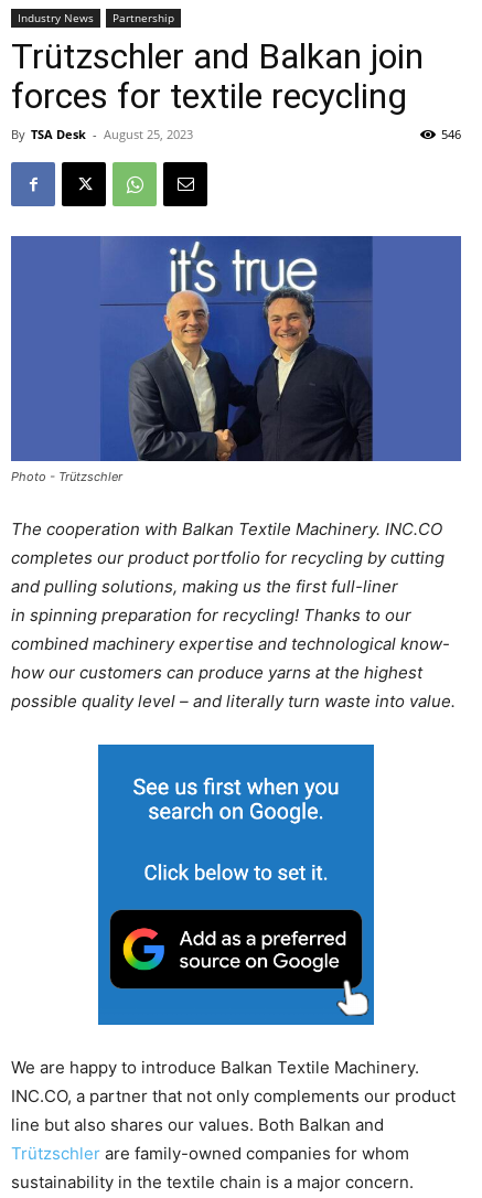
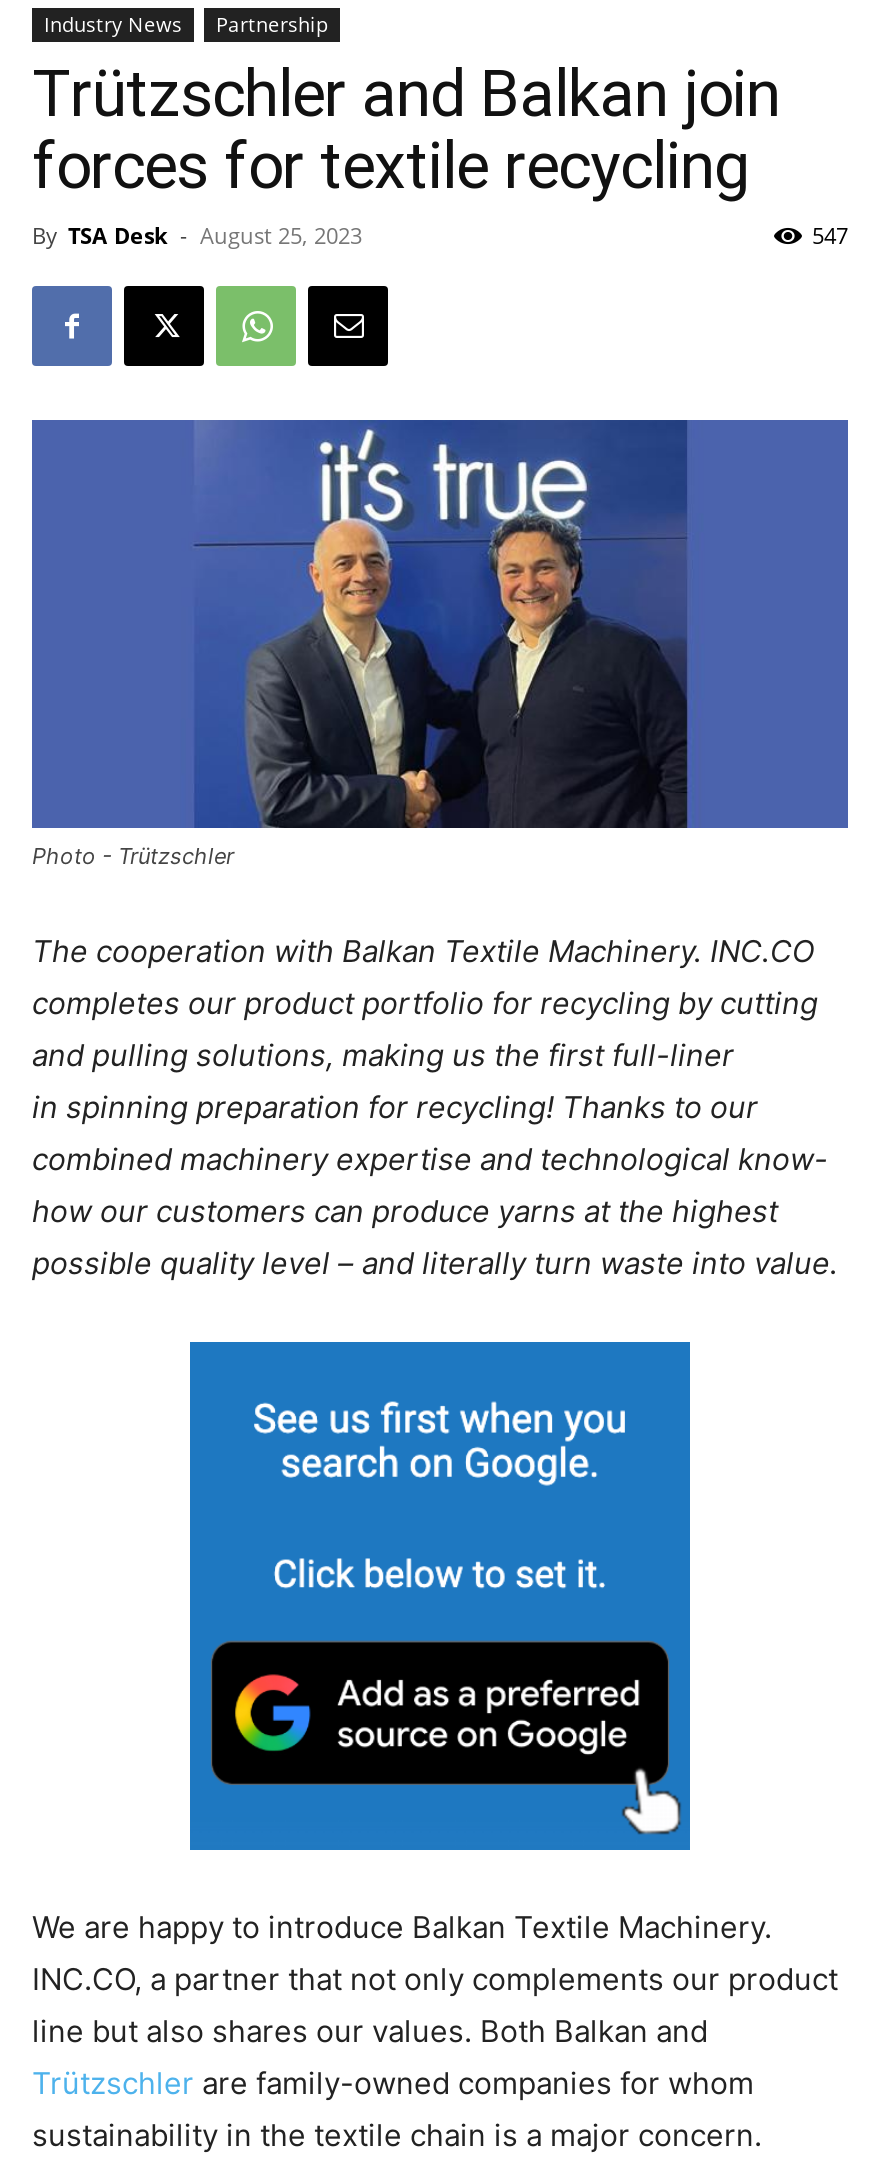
[441,126,461,142] 546 -> [812,220,848,250] 547

